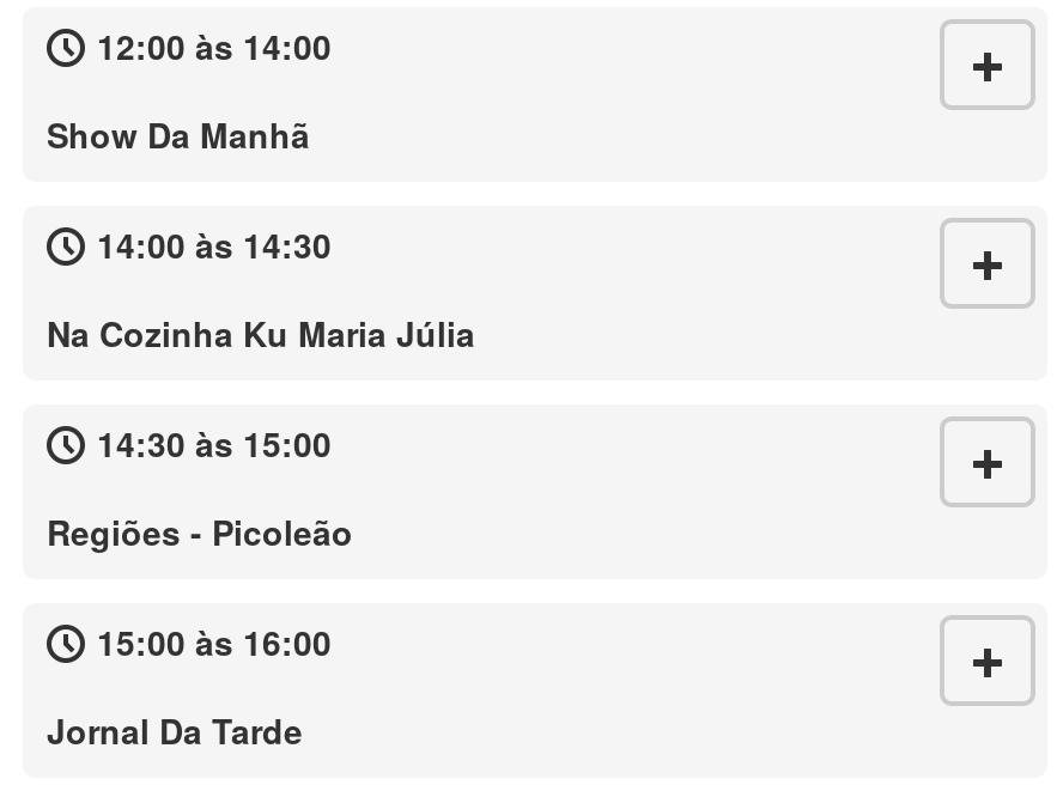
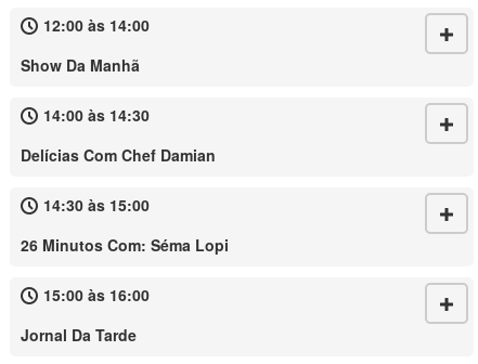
[47,309,475,357] Na Cozinha Ku Maria Júlia -> [21,144,216,166] Delícias Com Chef Damian
[47,507,353,555] Regiões - Picoleão -> [21,234,229,256] 26 Minutos Com: Séma Lopi

